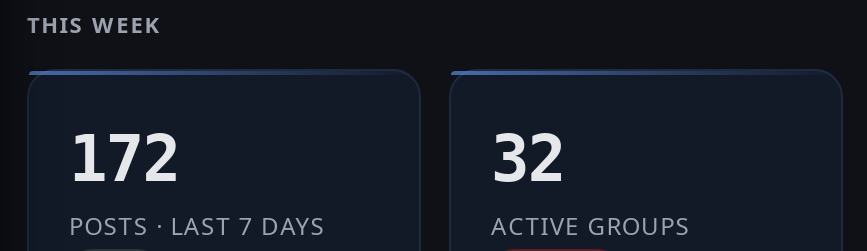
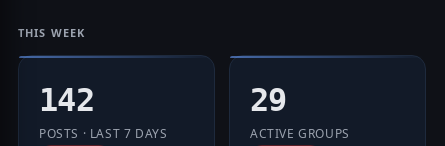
[69,121,179,197] 172 -> [39,81,94,119] 142
[491,121,564,197] 32 -> [250,81,287,119] 29

